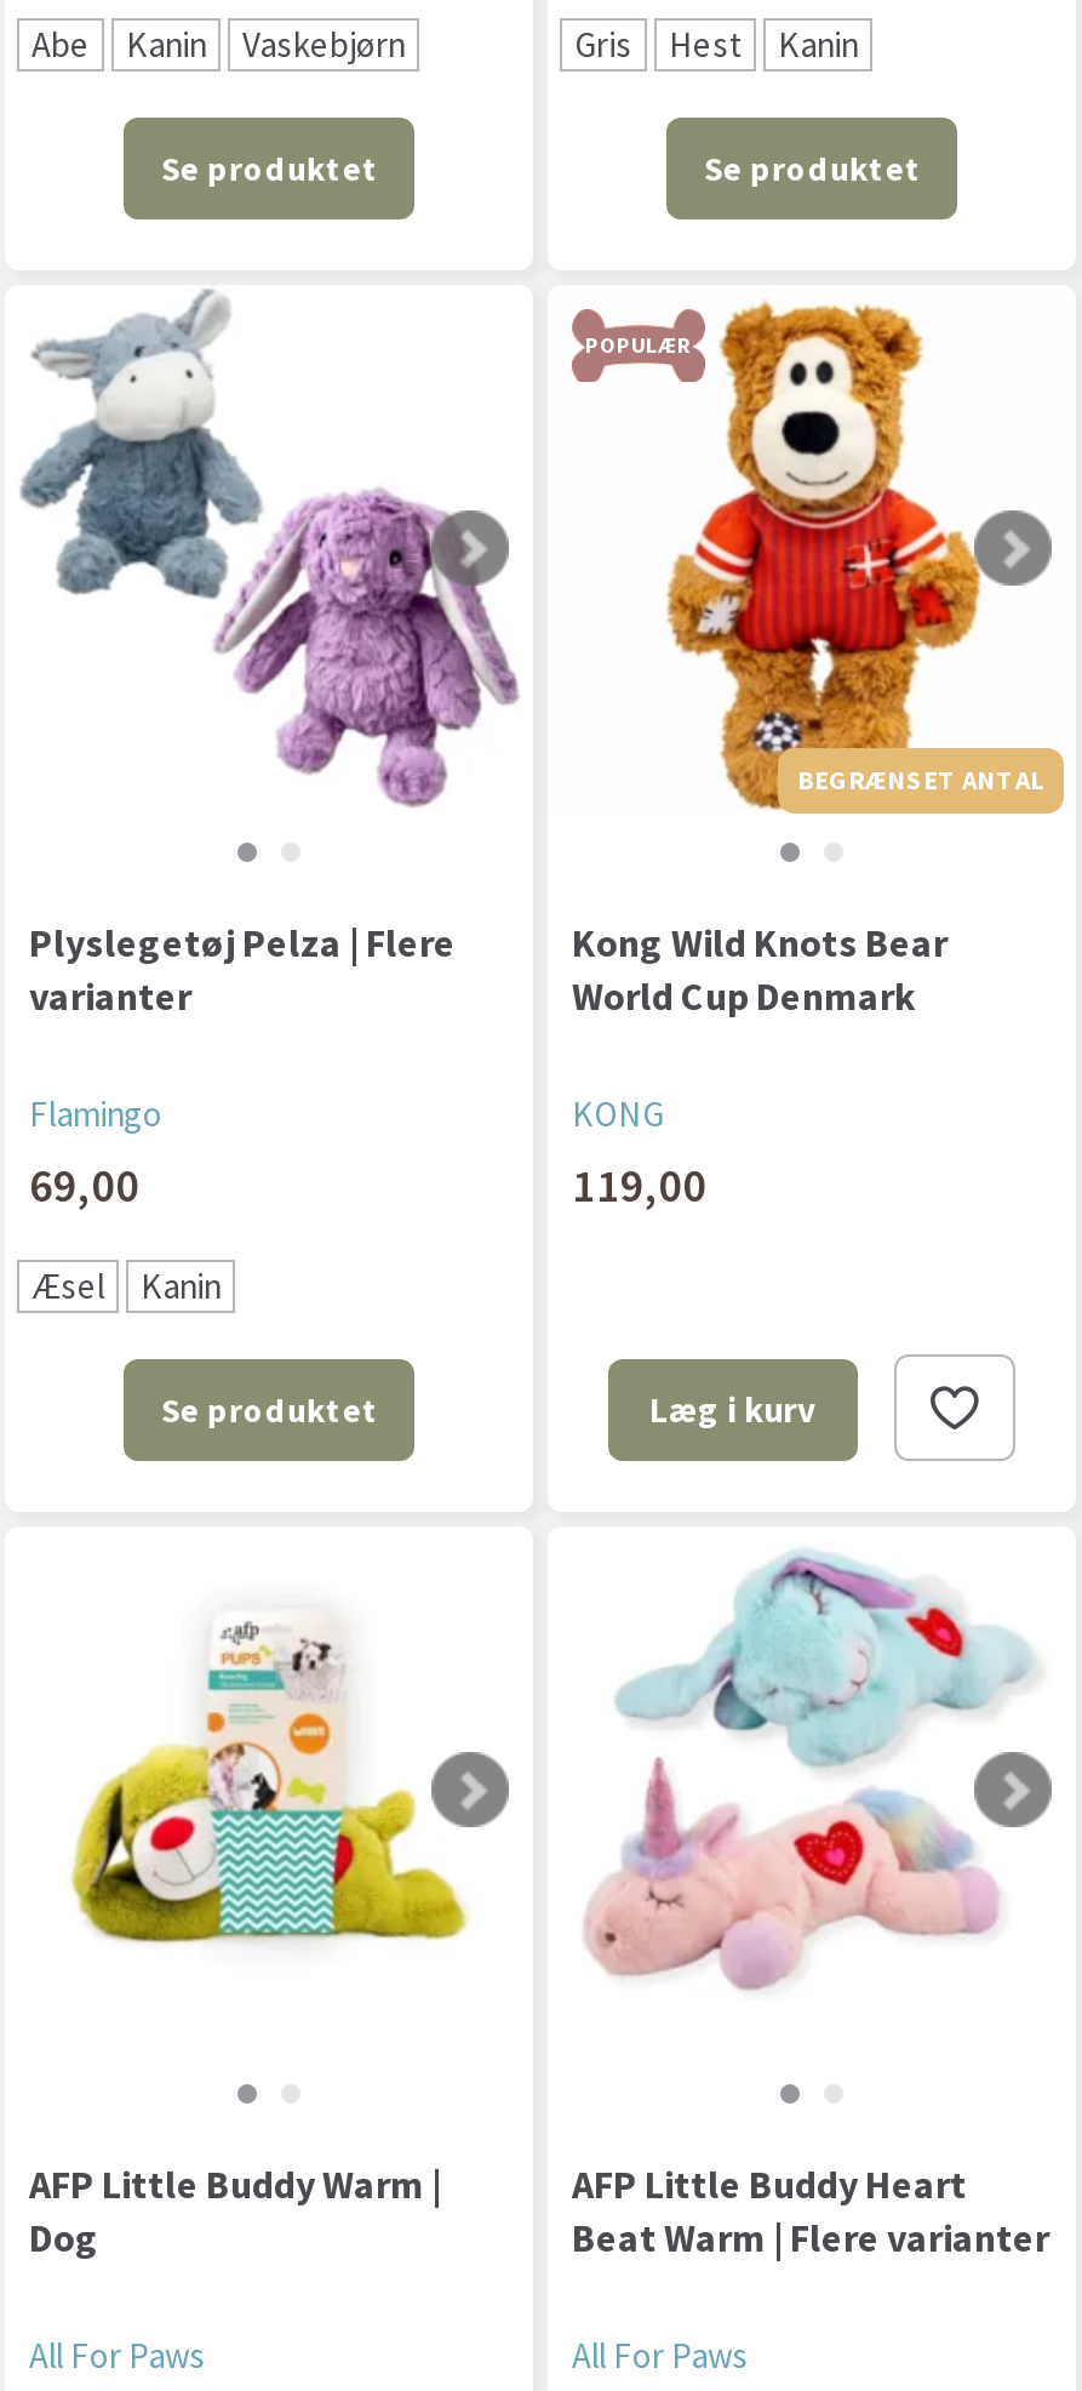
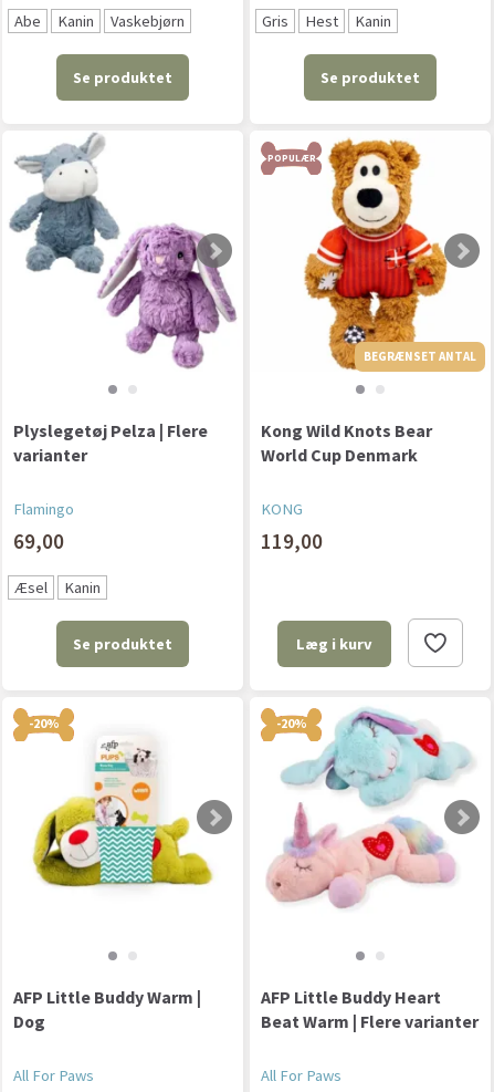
none -> [28,715,59,732] -20%
none -> [276,715,307,732] -20%

